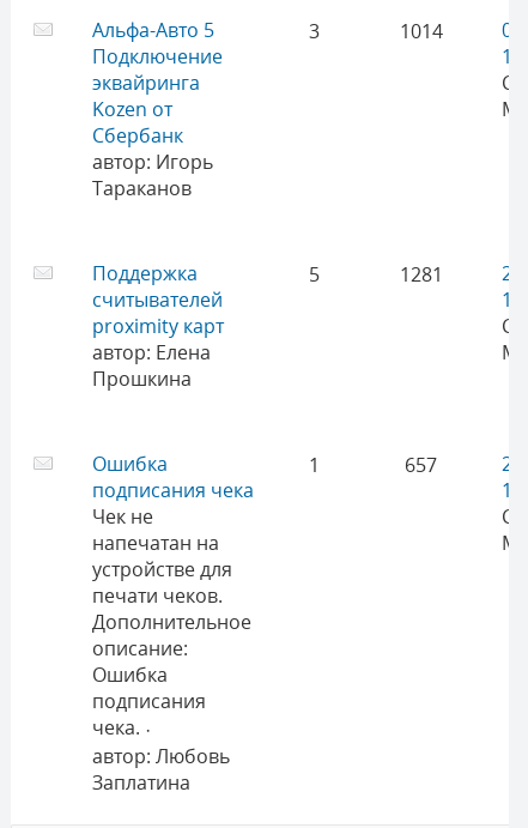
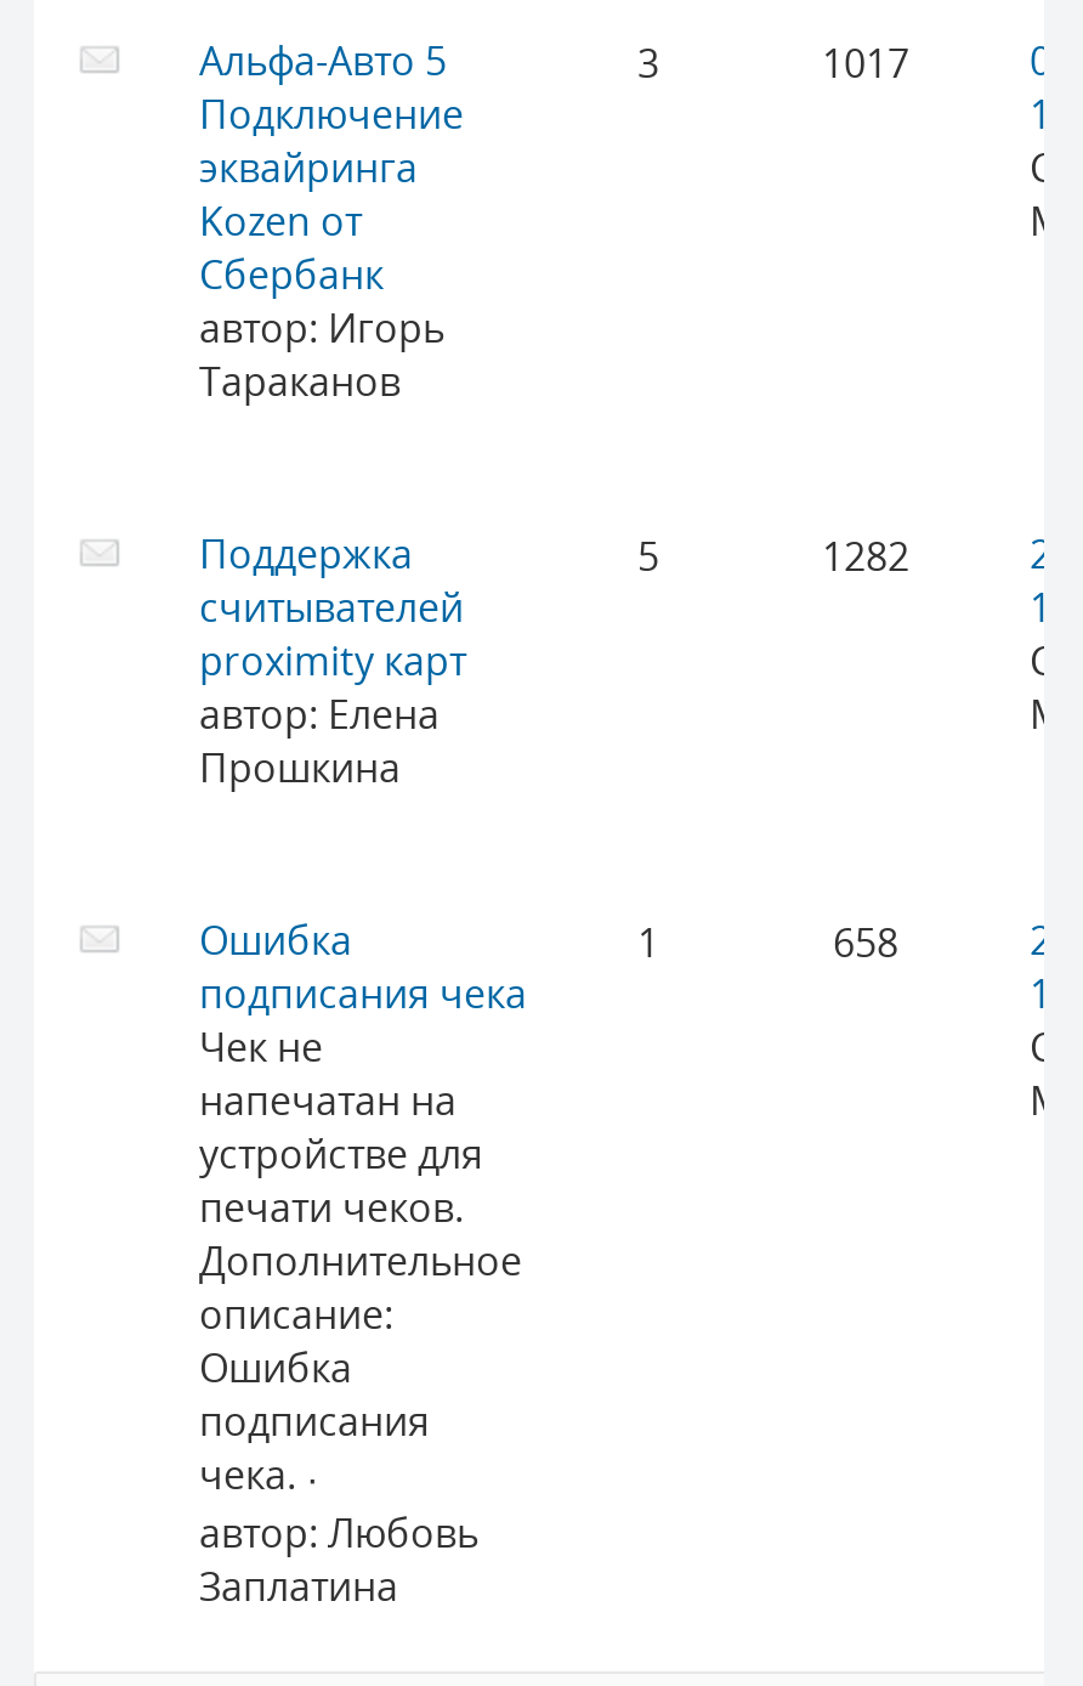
[399,18,442,44] 1014 -> [822,36,909,90] 1017
[399,261,442,288] 1281 -> [822,530,909,583] 1282
[405,452,437,478] 657 -> [833,916,898,969] 658

